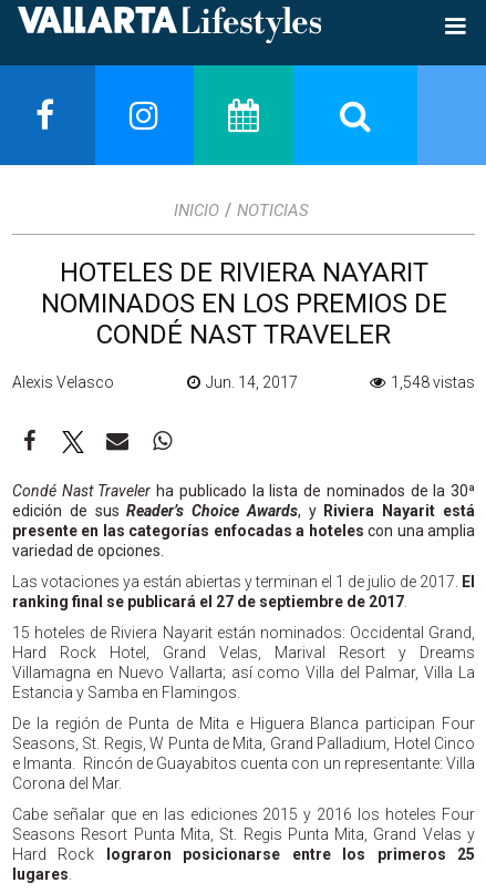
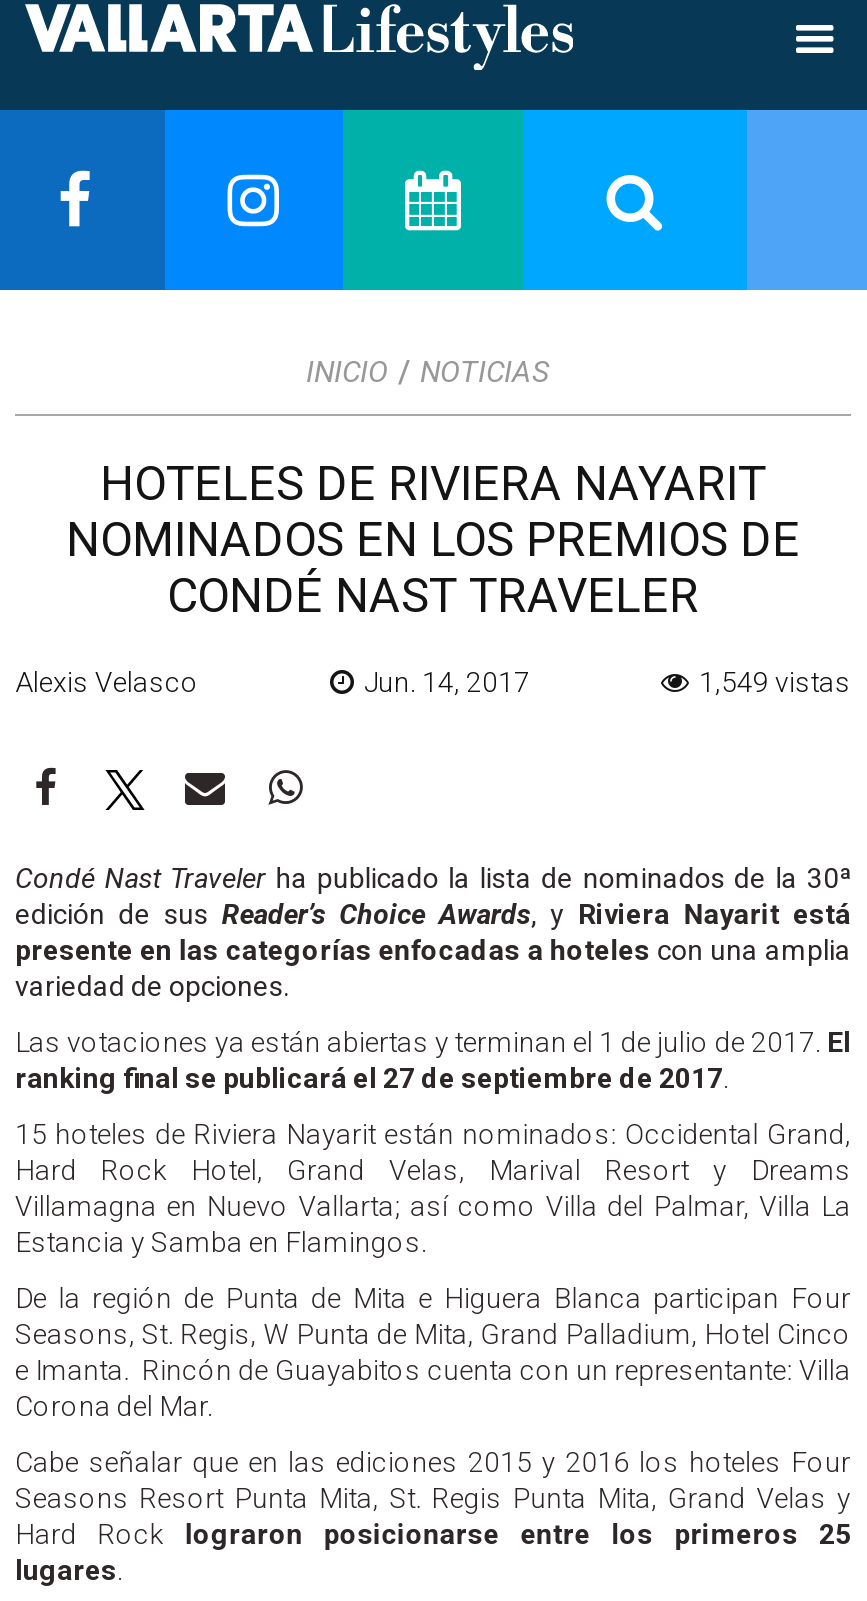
[391,373,475,391] 1,548 vistas -> [699,665,851,697] 1,549 vistas

